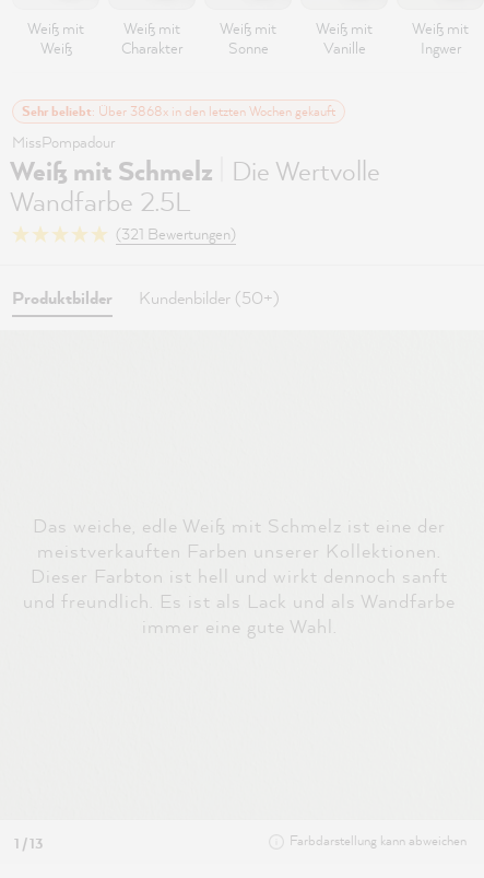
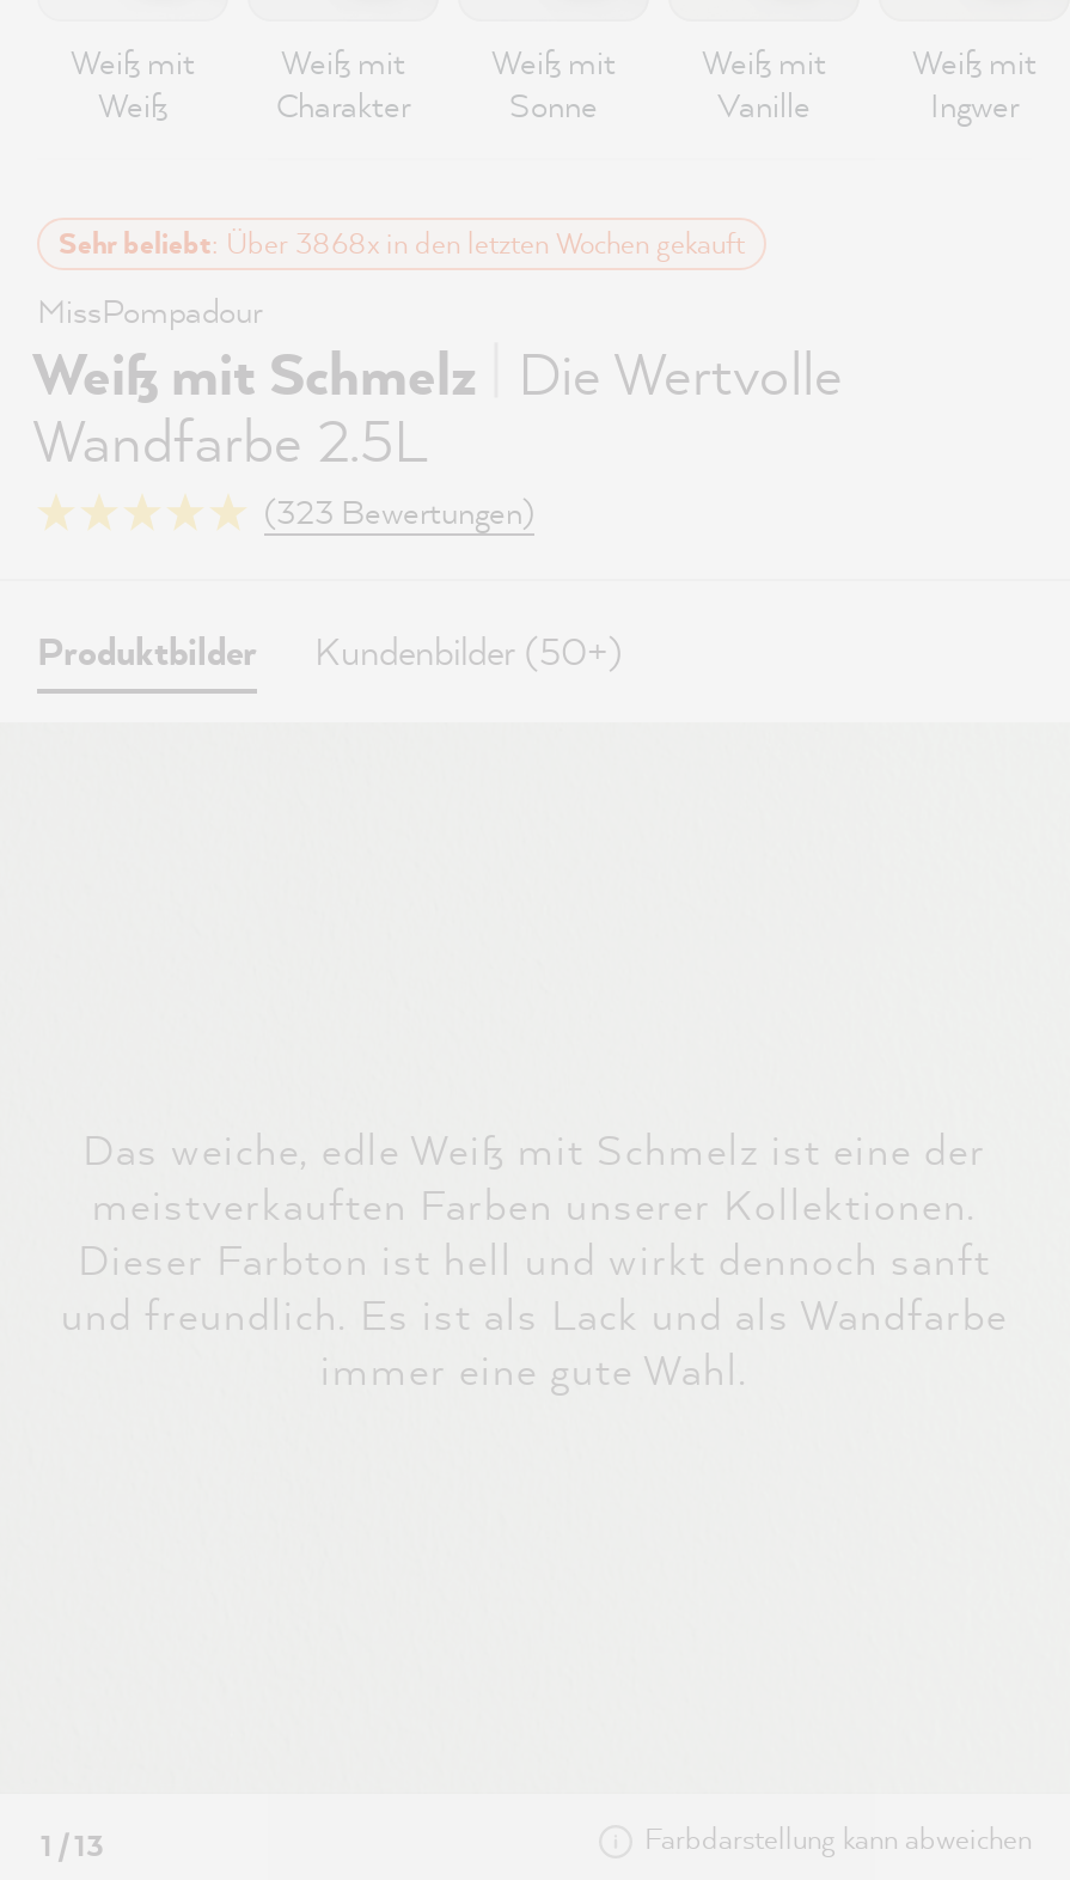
[116,223,236,244] (321 Bewertungen) -> [264,488,534,533] (323 Bewertungen)

